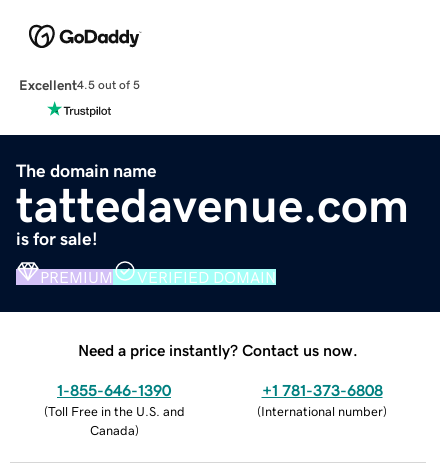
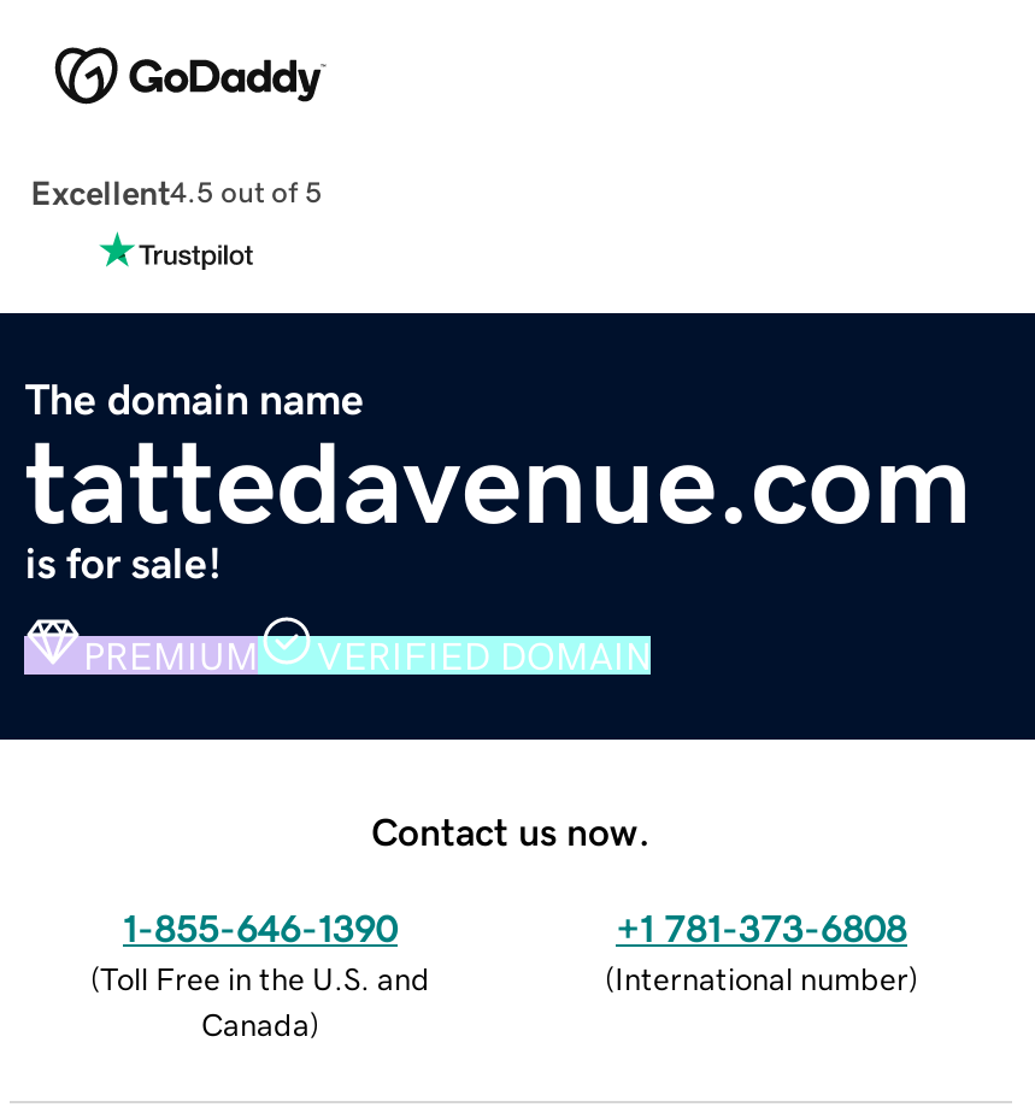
[78,342,358,358] Need a price instantly? Contact us now. -> [371,811,651,849] Contact us now.

